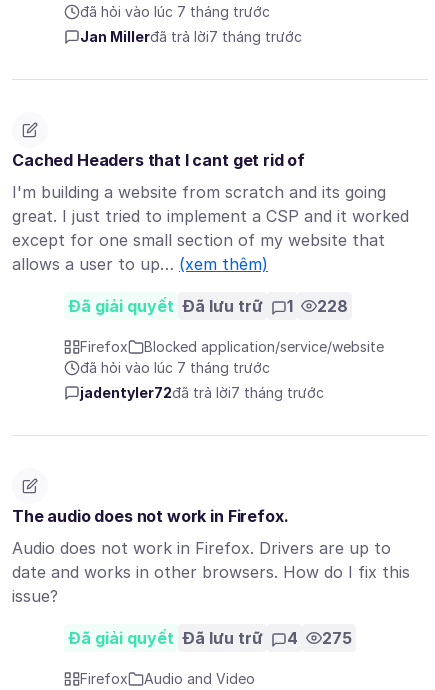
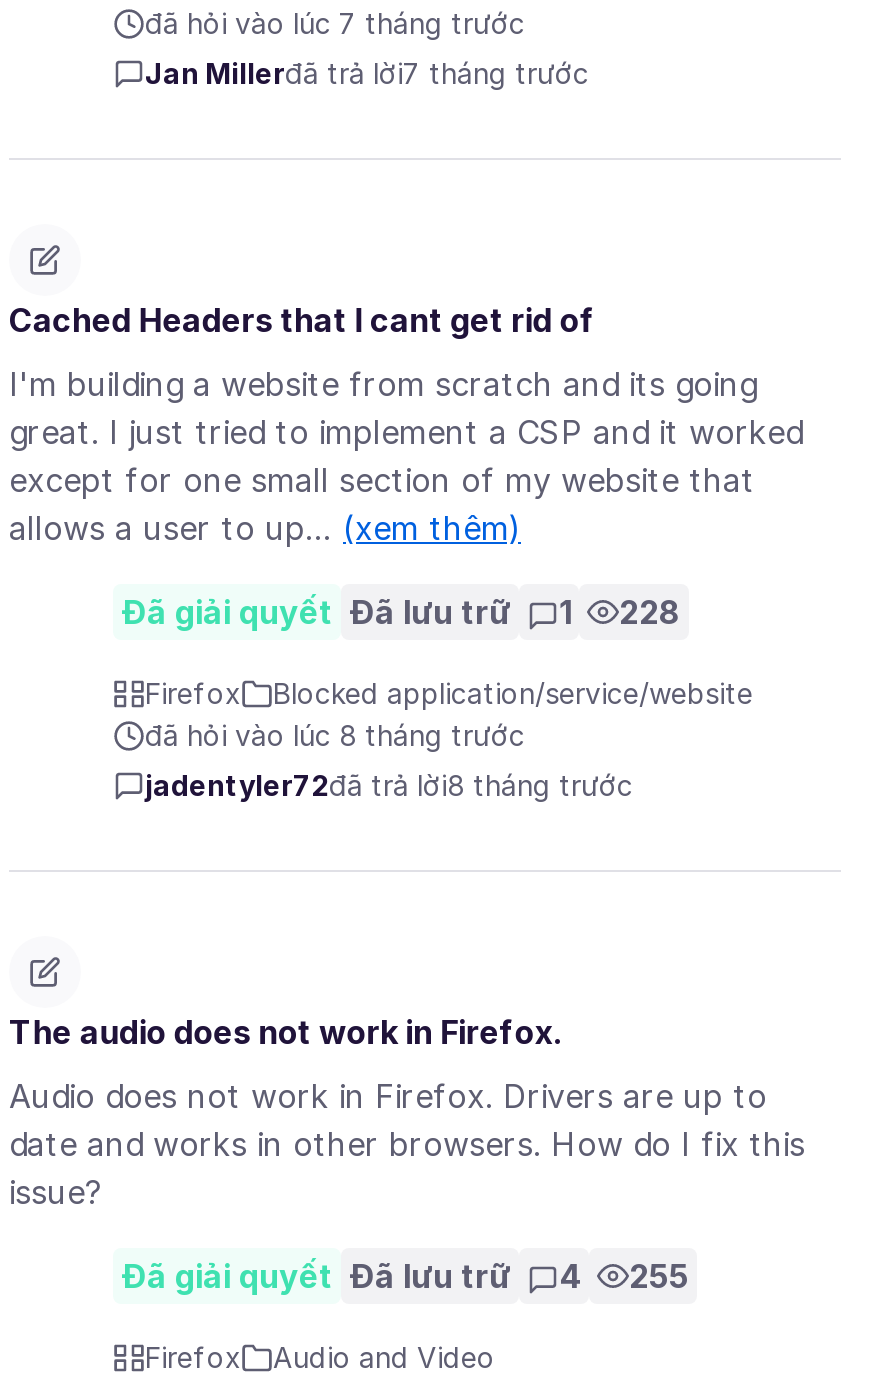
[80,359,270,376] đã hỏi vào lúc 7 tháng trước -> [145,719,525,753] đã hỏi vào lúc 8 tháng trước
[80,384,324,401] jadentyler72đã trả lời7 tháng trước -> [145,769,633,803] jadentyler72đã trả lời8 tháng trước
[68,628,352,648] Đã giải quyết Đã lưu trữ 4 275 -> [121,1257,689,1297] Đã giải quyết Đã lưu trữ 4 255

